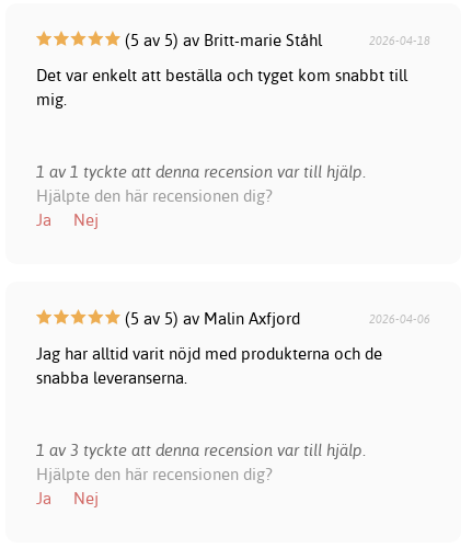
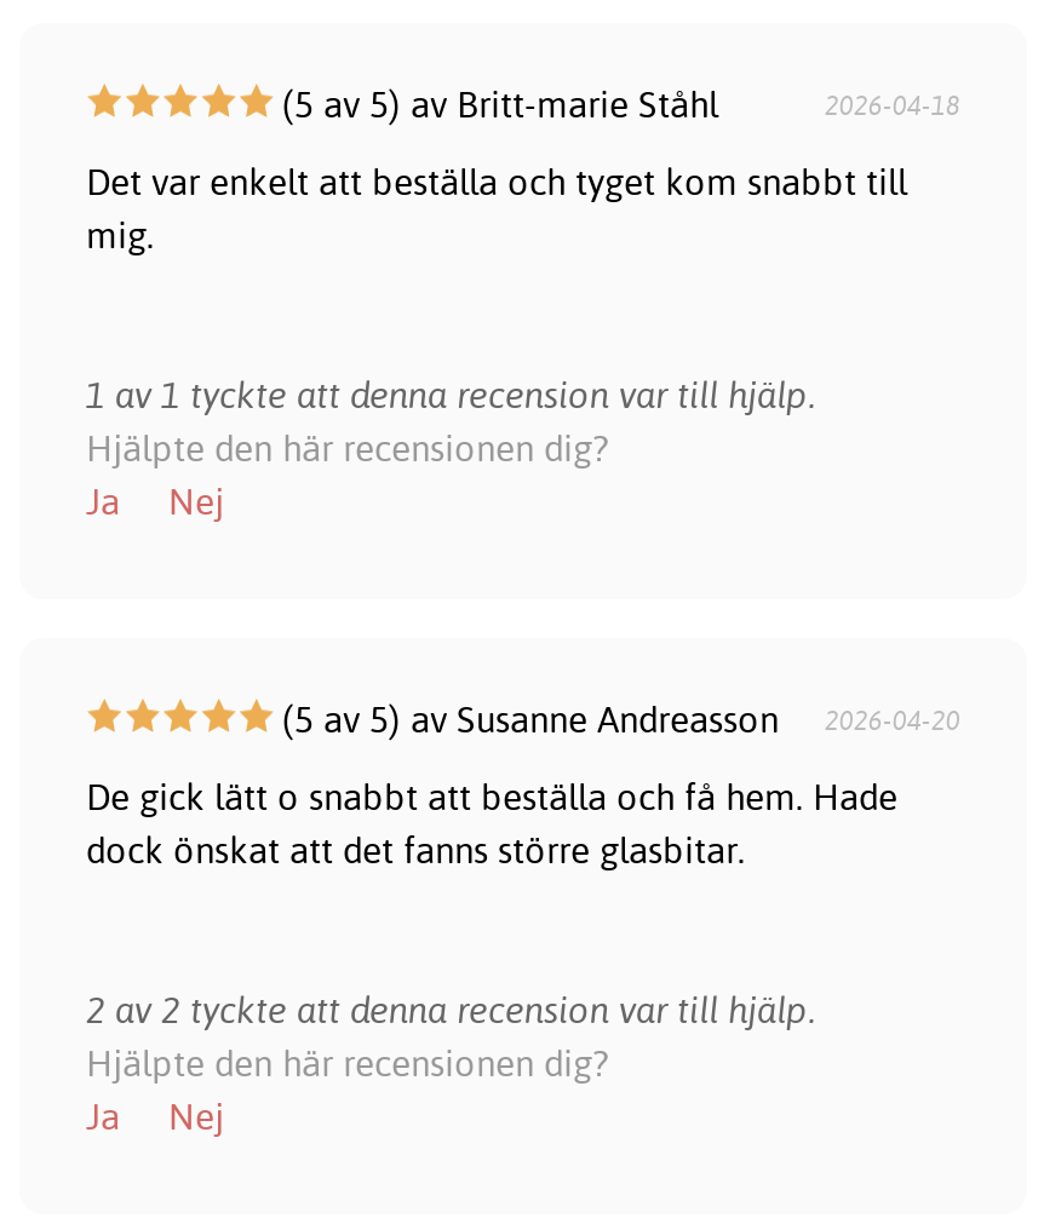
[120,309,431,329] (5 av 5) av Malin Axfjord | 2026-04-06 -> [273,697,960,743] (5 av 5) av Susanne Andreasson | 2026-04-20
[36,344,382,389] Jag har alltid varit nöjd med produkterna och de | snabba leveranserna. -> [86,775,897,874] De gick lätt o snabbt att beställa och få hem. Hade | dock önskat att det fanns större glasbitar.
[36,440,365,461] 1 av 3 tyckte att denna recension var till hjälp. -> [86,988,815,1034] 2 av 2 tyckte att denna recension var till hjälp.

